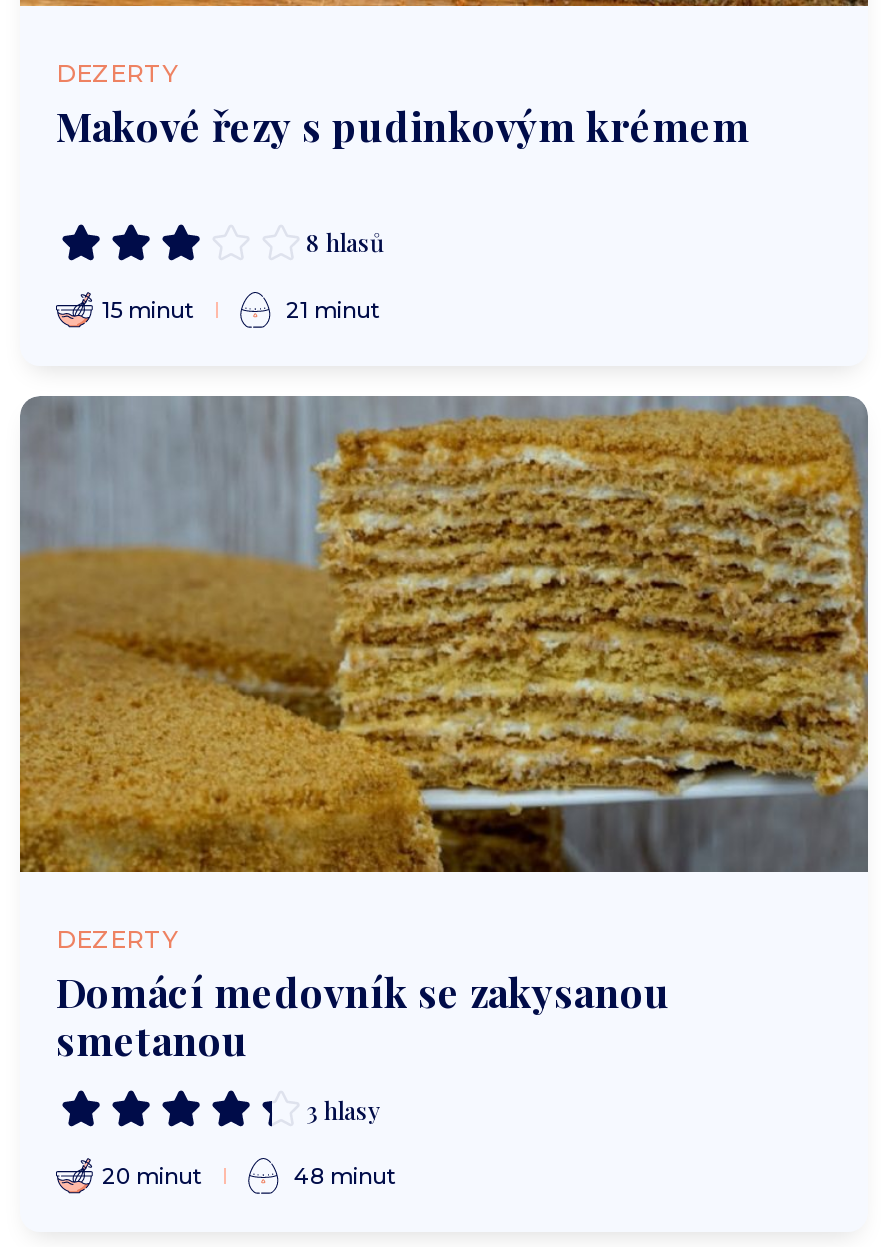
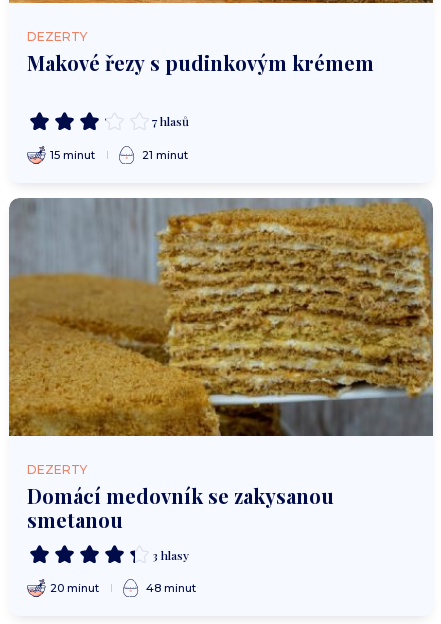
[306,226,384,258] 8 hlasů -> [152,113,189,129] 7 hlasů

